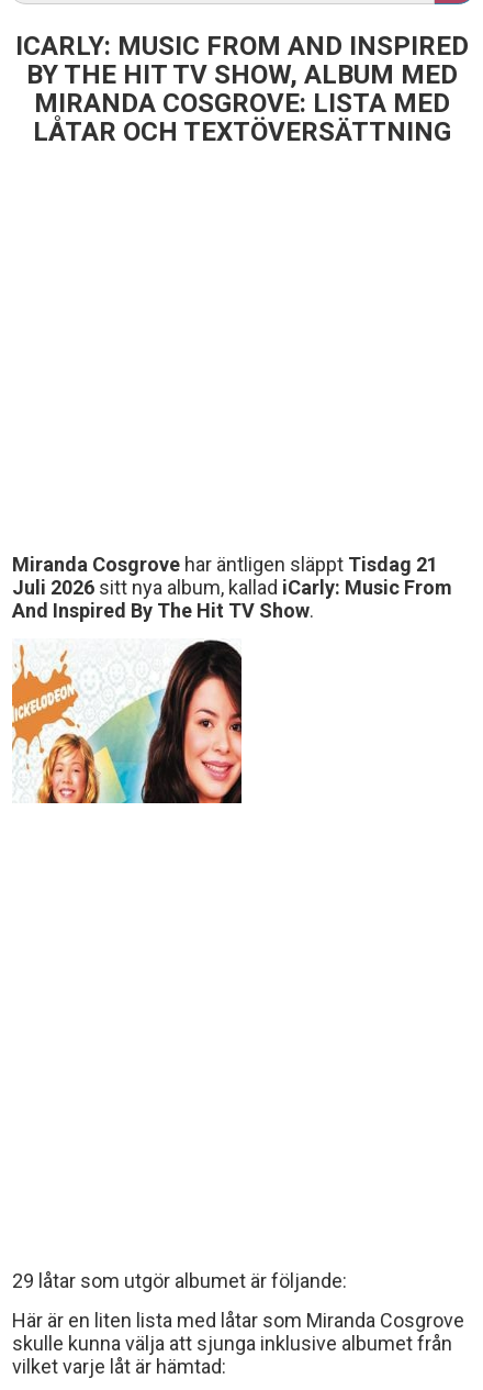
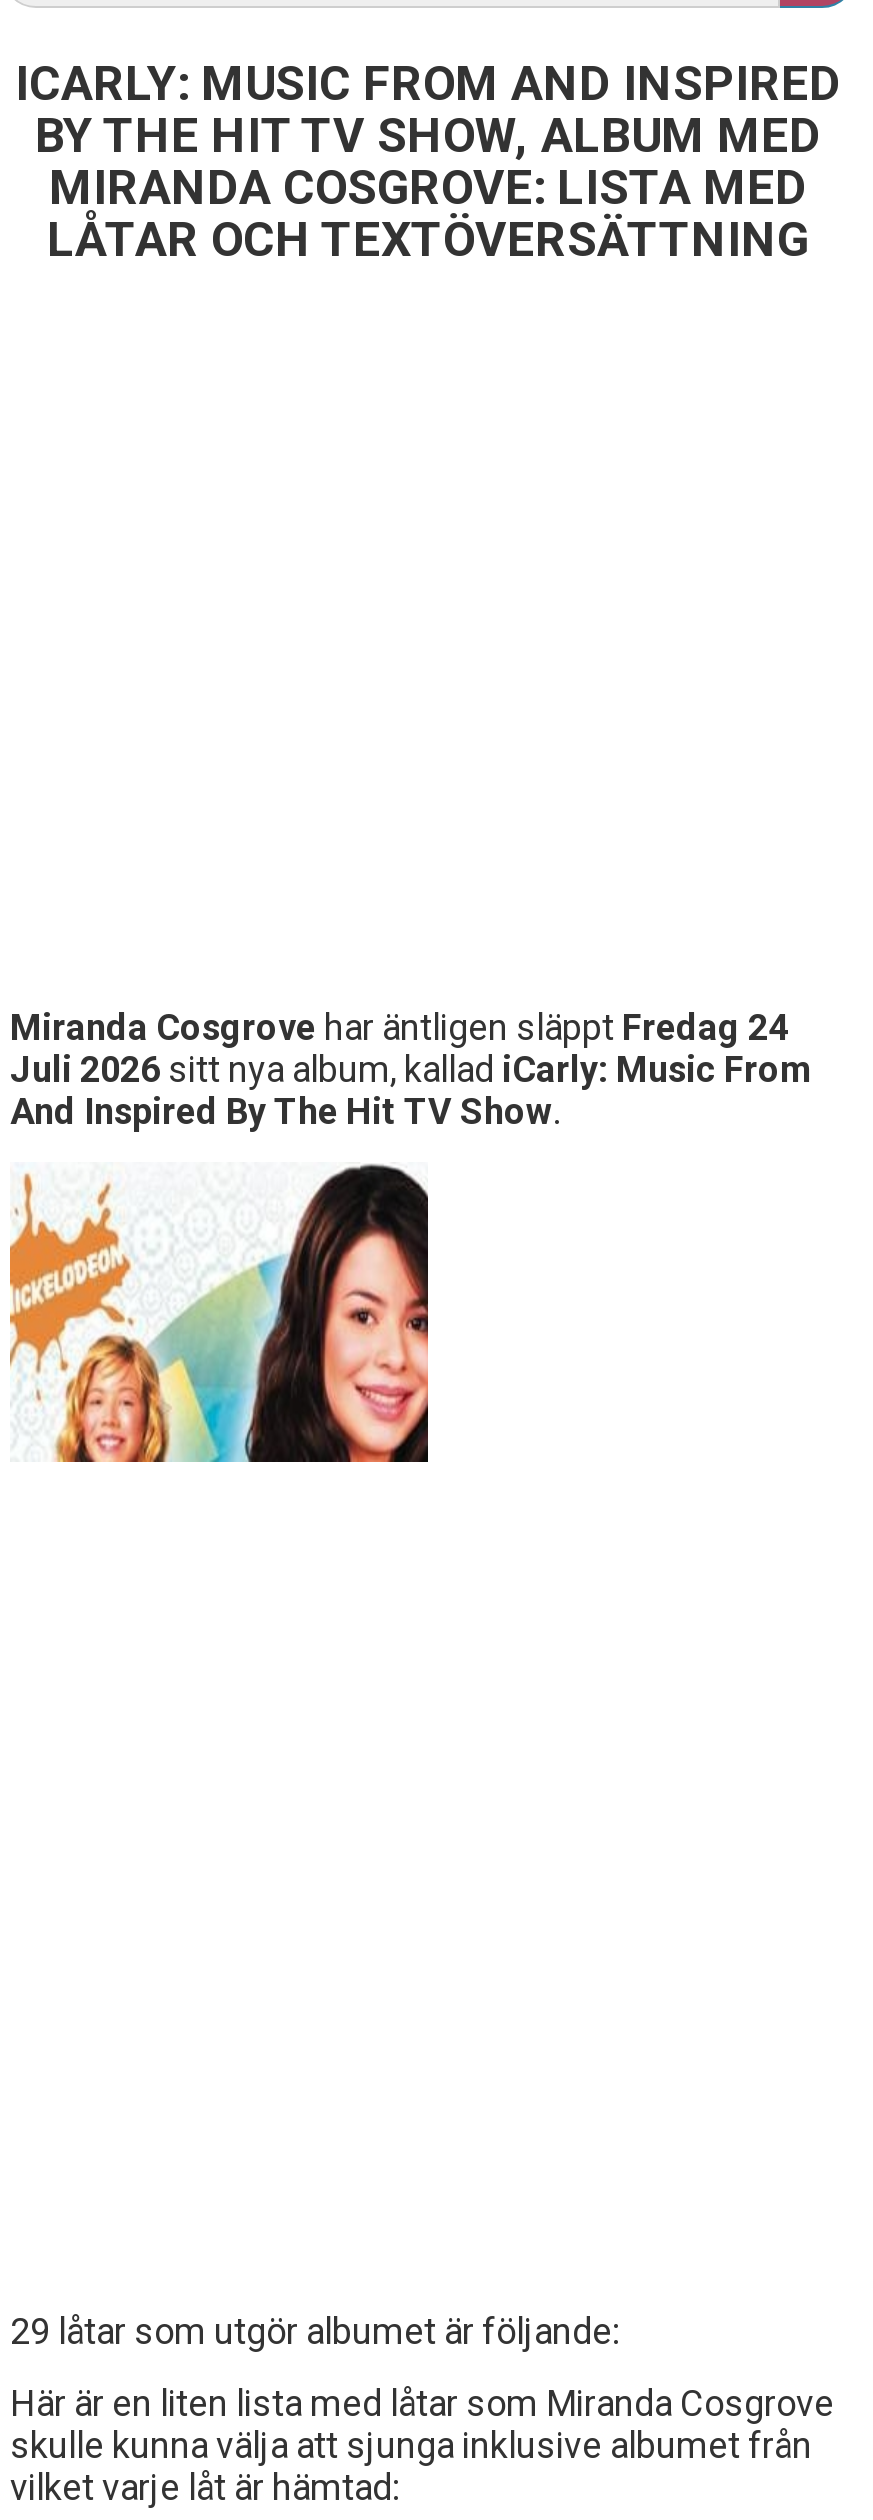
[12,553,438,576] Miranda Cosgrove har äntligen släppt Tisdag 21 -> [10,1006,788,1048] Miranda Cosgrove har äntligen släppt Fredag 24

